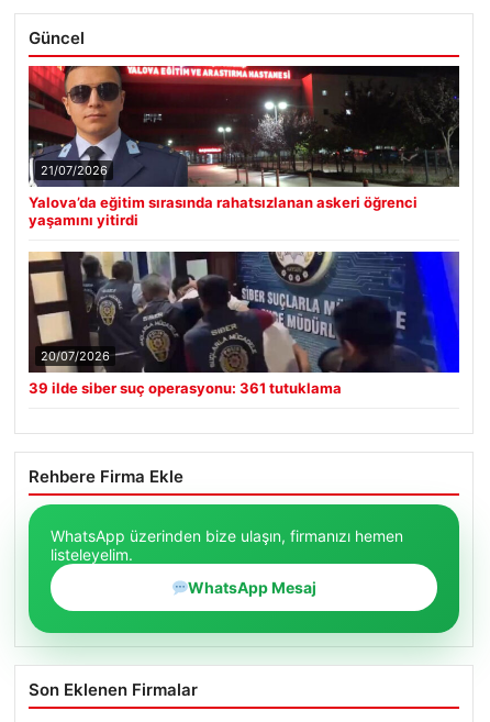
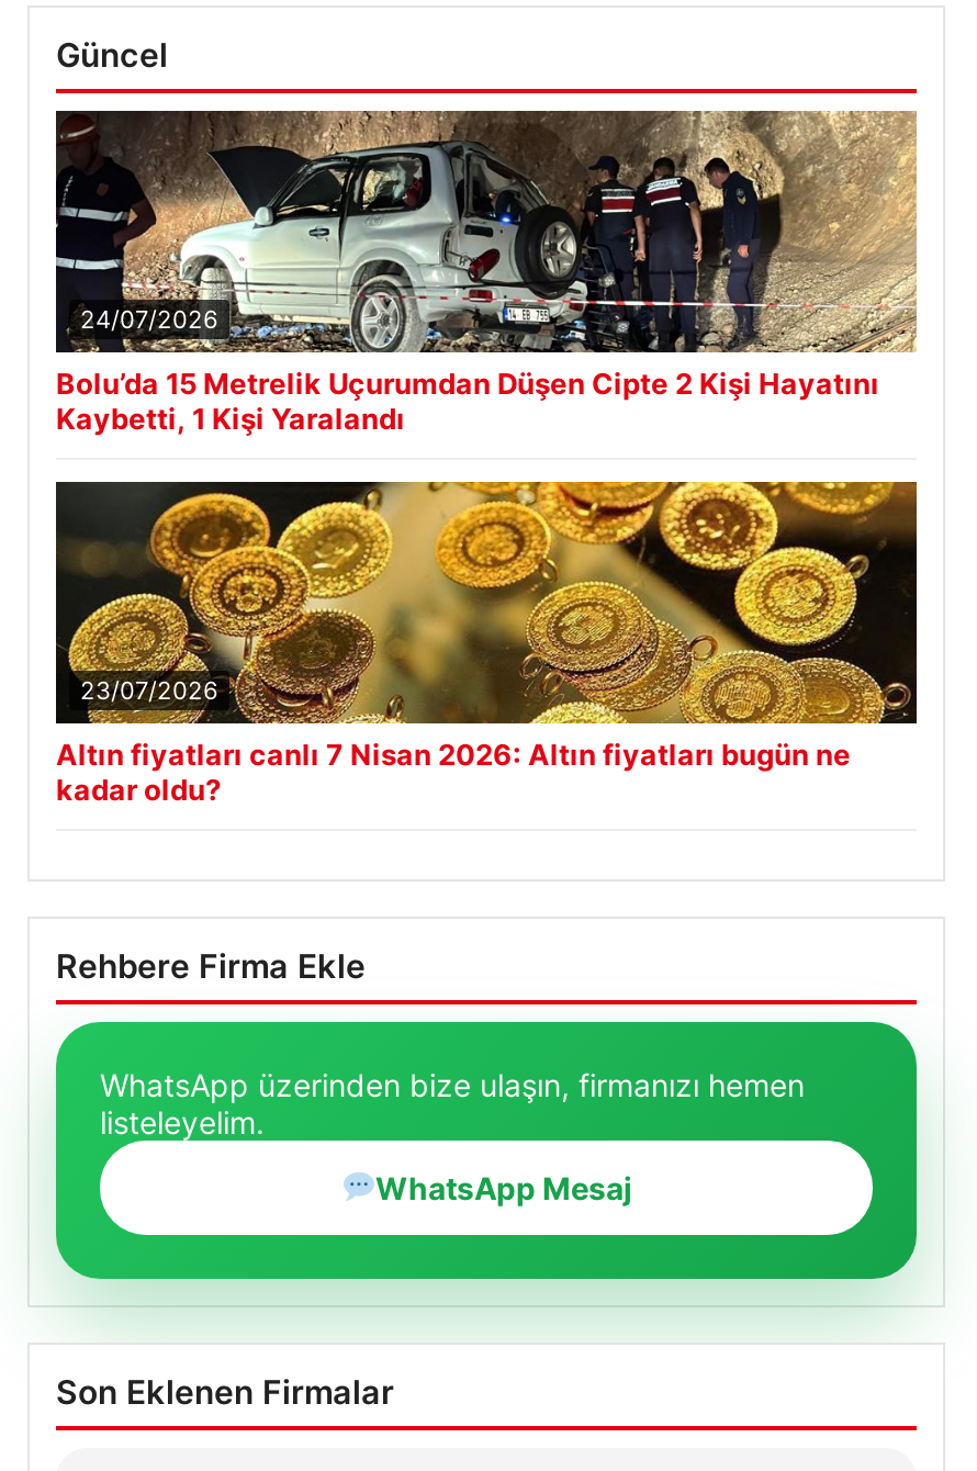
[27,54,460,187] [image] | 21/07/2026 -> [54,88,919,351] [image] | 24/07/2026
[29,194,417,229] Yalova’da eğitim sırasında rahatsızlanan askeri öğrenci | yaşamını yitirdi -> [56,365,879,435] Bolu’da 15 Metrelik Uçurumdan Düşen Cipte 2 Kişi Hayatını | Kaybetti, 1 Kişi Yaralandı
[29,251,460,374] [image] | 20/07/2026 -> [54,479,919,727] [image] | 23/07/2026
[29,379,342,397] 39 ilde siber suç operasyonu: 361 tutuklama -> [56,736,851,806] Altın fiyatları canlı 7 Nisan 2026: Altın fiyatları bugün ne | kadar oldu?

